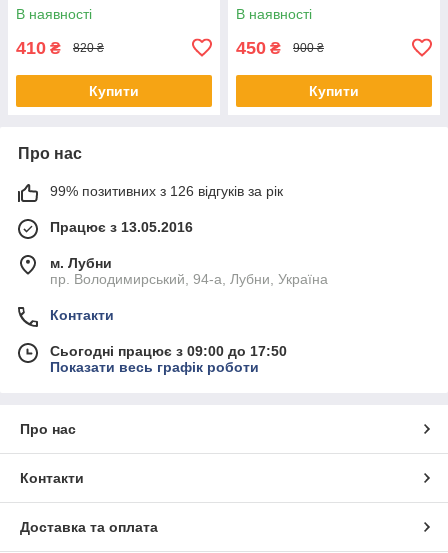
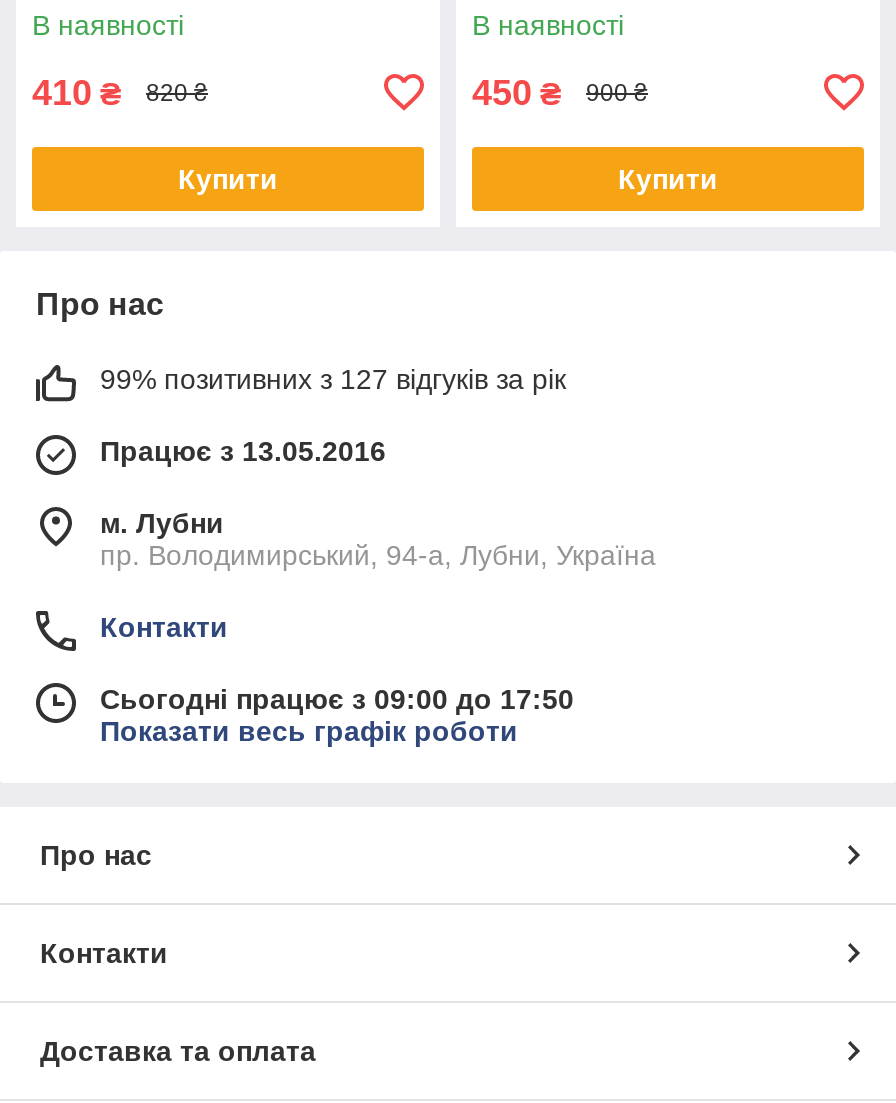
[50,183,283,199] 99% позитивних з 126 відгуків за рік -> [100,363,566,395] 99% позитивних з 127 відгуків за рік

